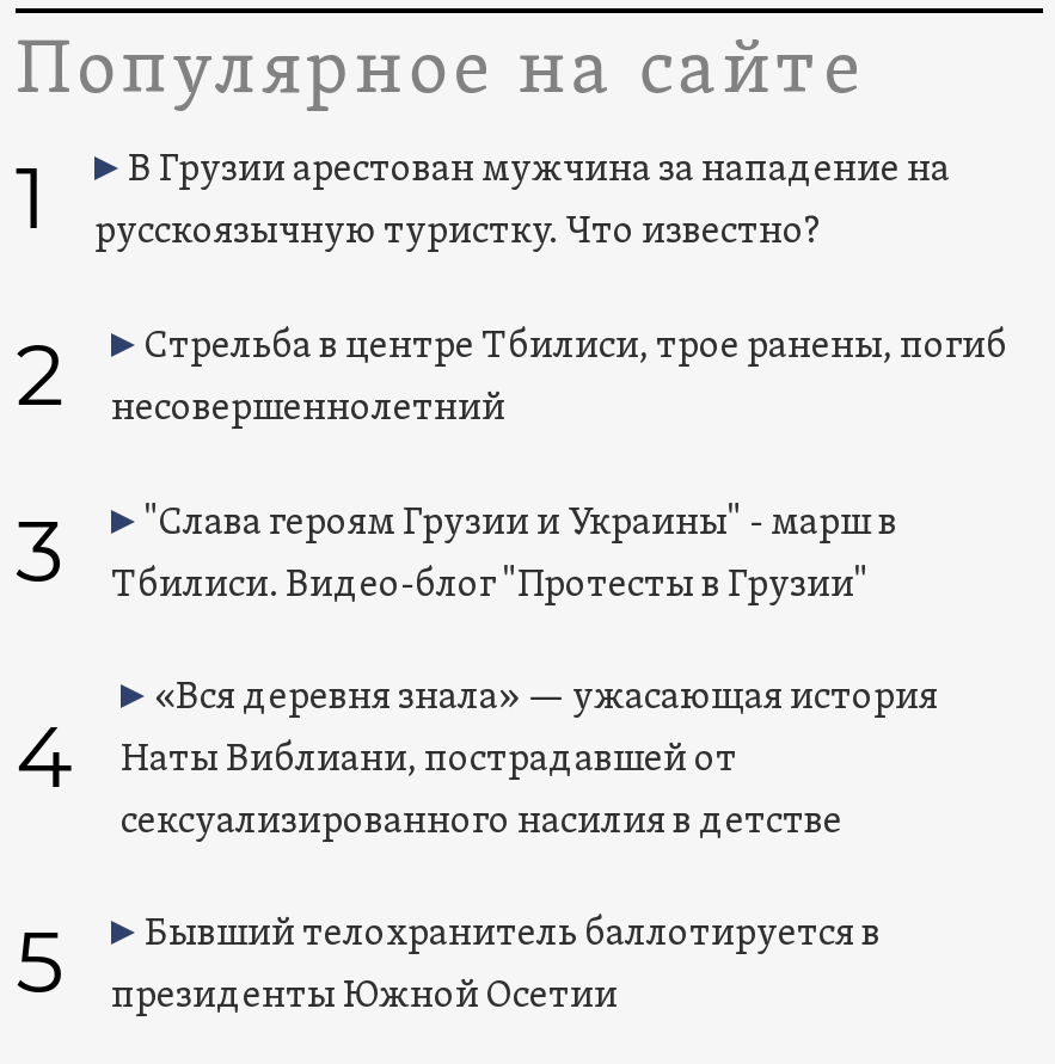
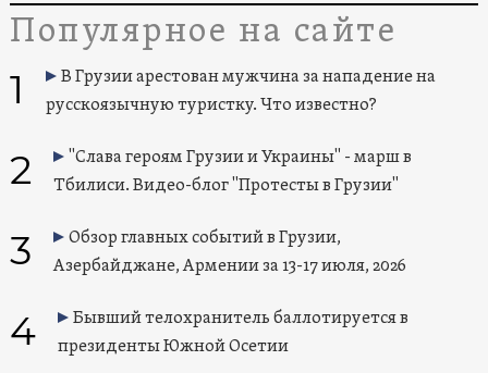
[16,322,1007,602] Стрельба в центре Тбилиси, трое ранены, погиб | несовершеннолетний | 3 -> none
none -> [10,226,406,277] 3 | Обзор главных событий в Грузии, | Азербайджане, Армении за 13-17 июля, 2026
[16,674,938,1013] «Вся деревня знала» — ужасающая история | Наты Виблиани, пострадавшей от | сексуализированного насилия в детстве | 5 -> none

